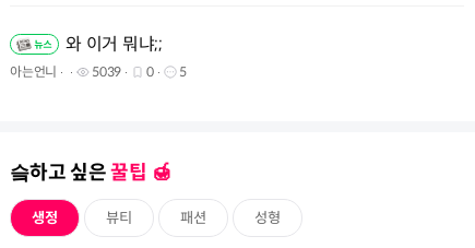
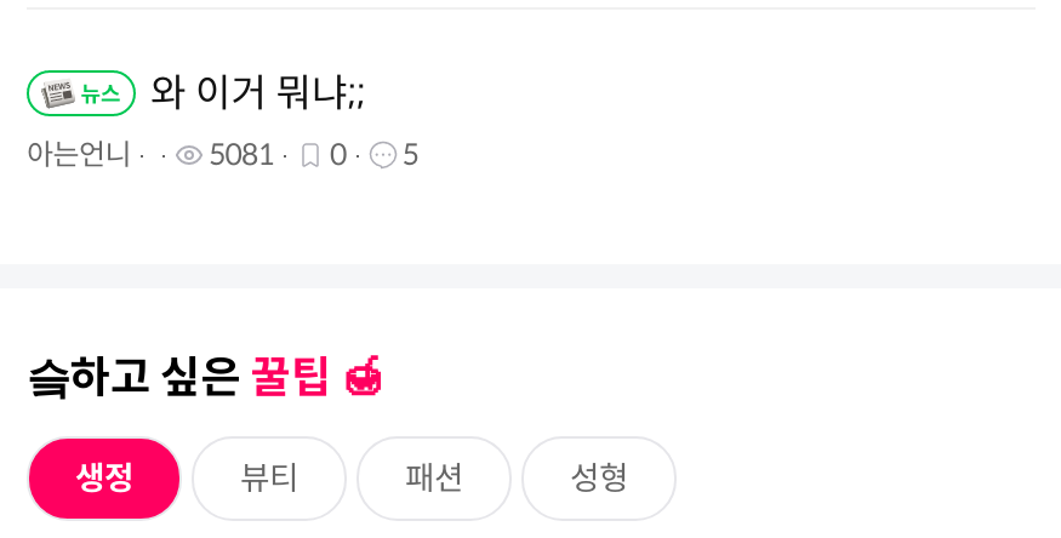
[92,64,186,80] 5039 0 5 -> [209,137,418,173] 5081 0 5

